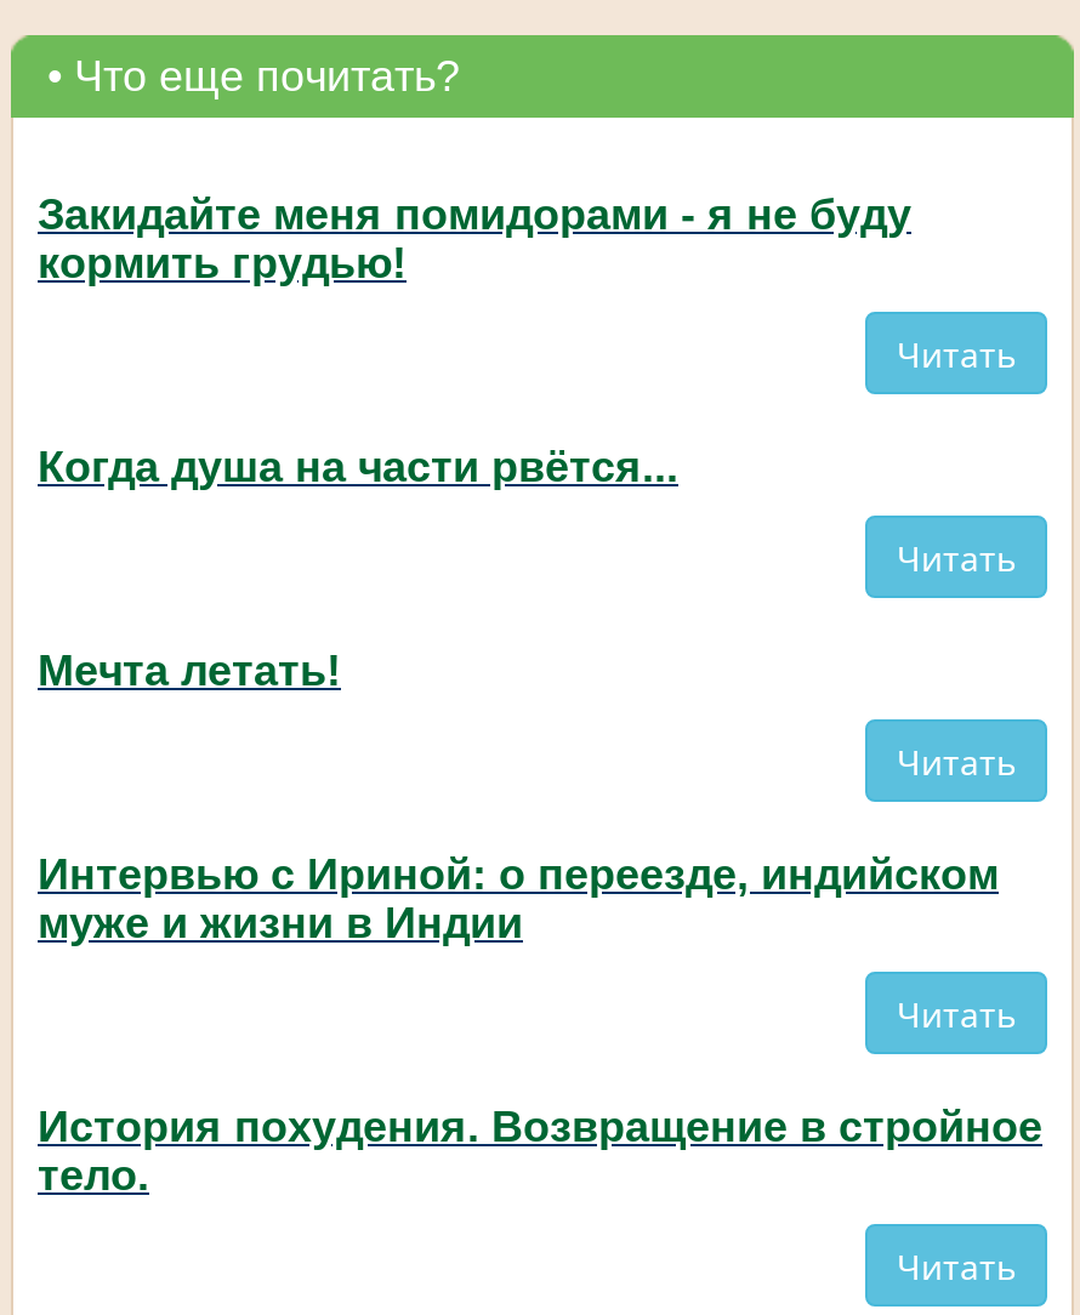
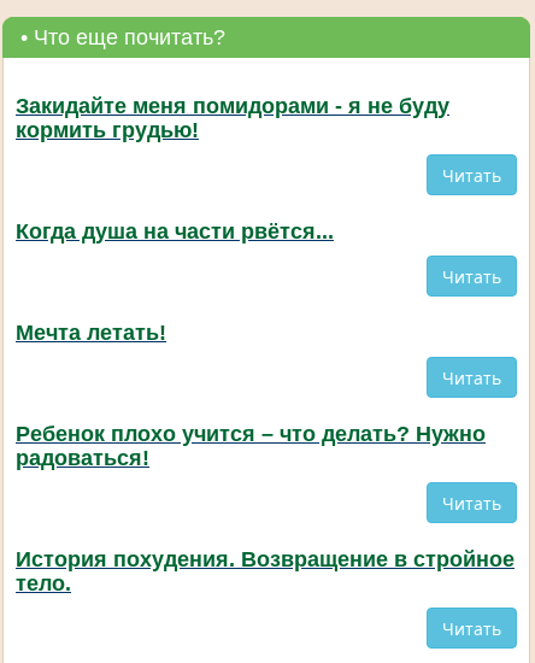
[38,852,999,949] Интервью с Ириной: о переезде, индийском | муже и жизни в Индии -> [16,423,486,471] Ребенок плохо учится – что делать? Нужно | радоваться!

